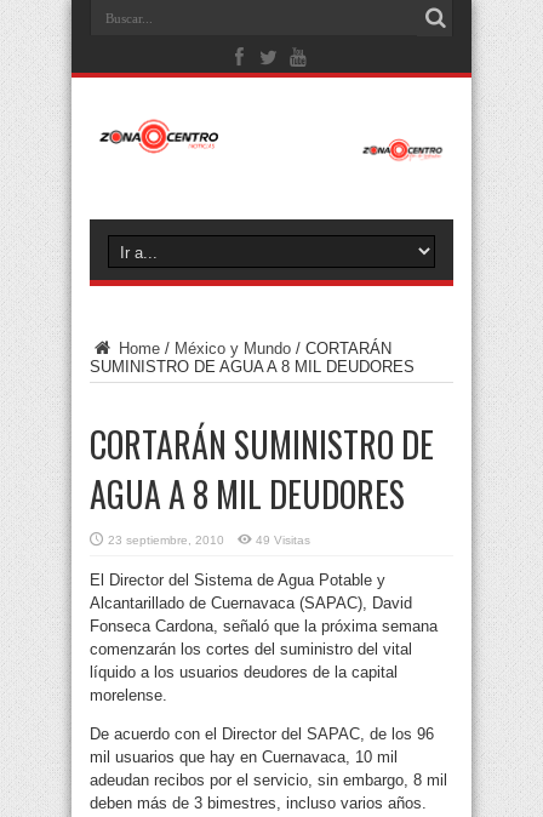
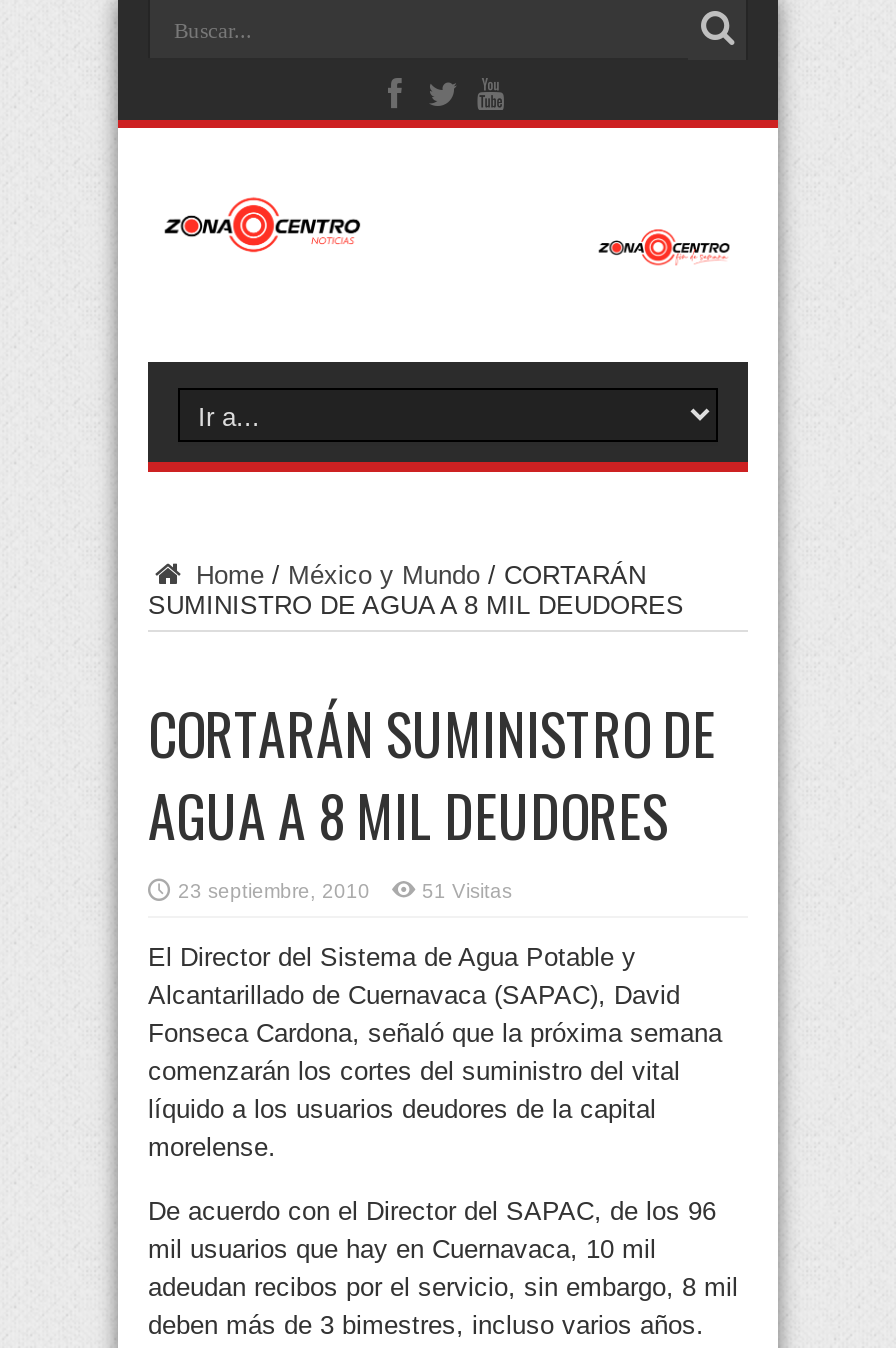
[256,534,310,547] 49 Visitas -> [422,881,512,903] 51 Visitas

